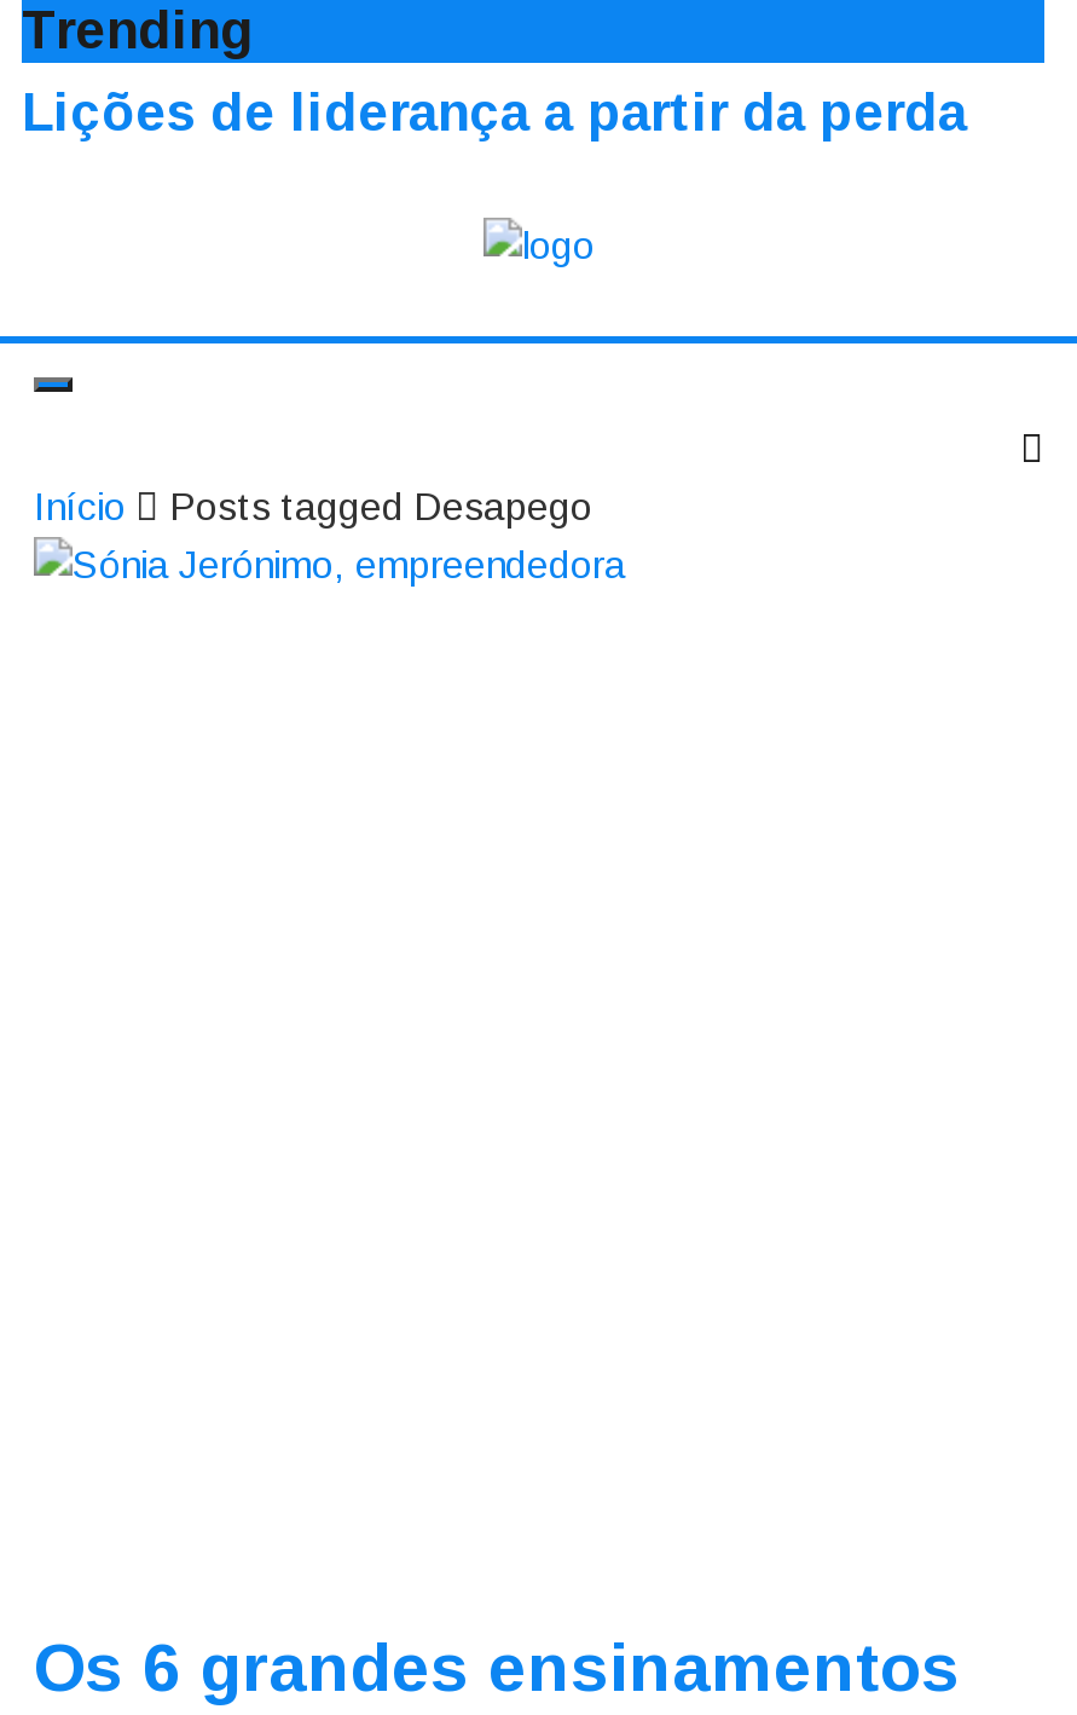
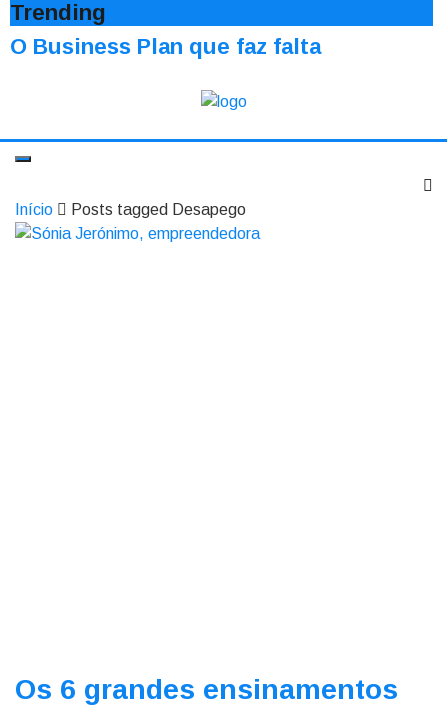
[22,82,967,143] Lições de liderança a partir da perda -> [10,34,321,59] O Business Plan que faz falta

